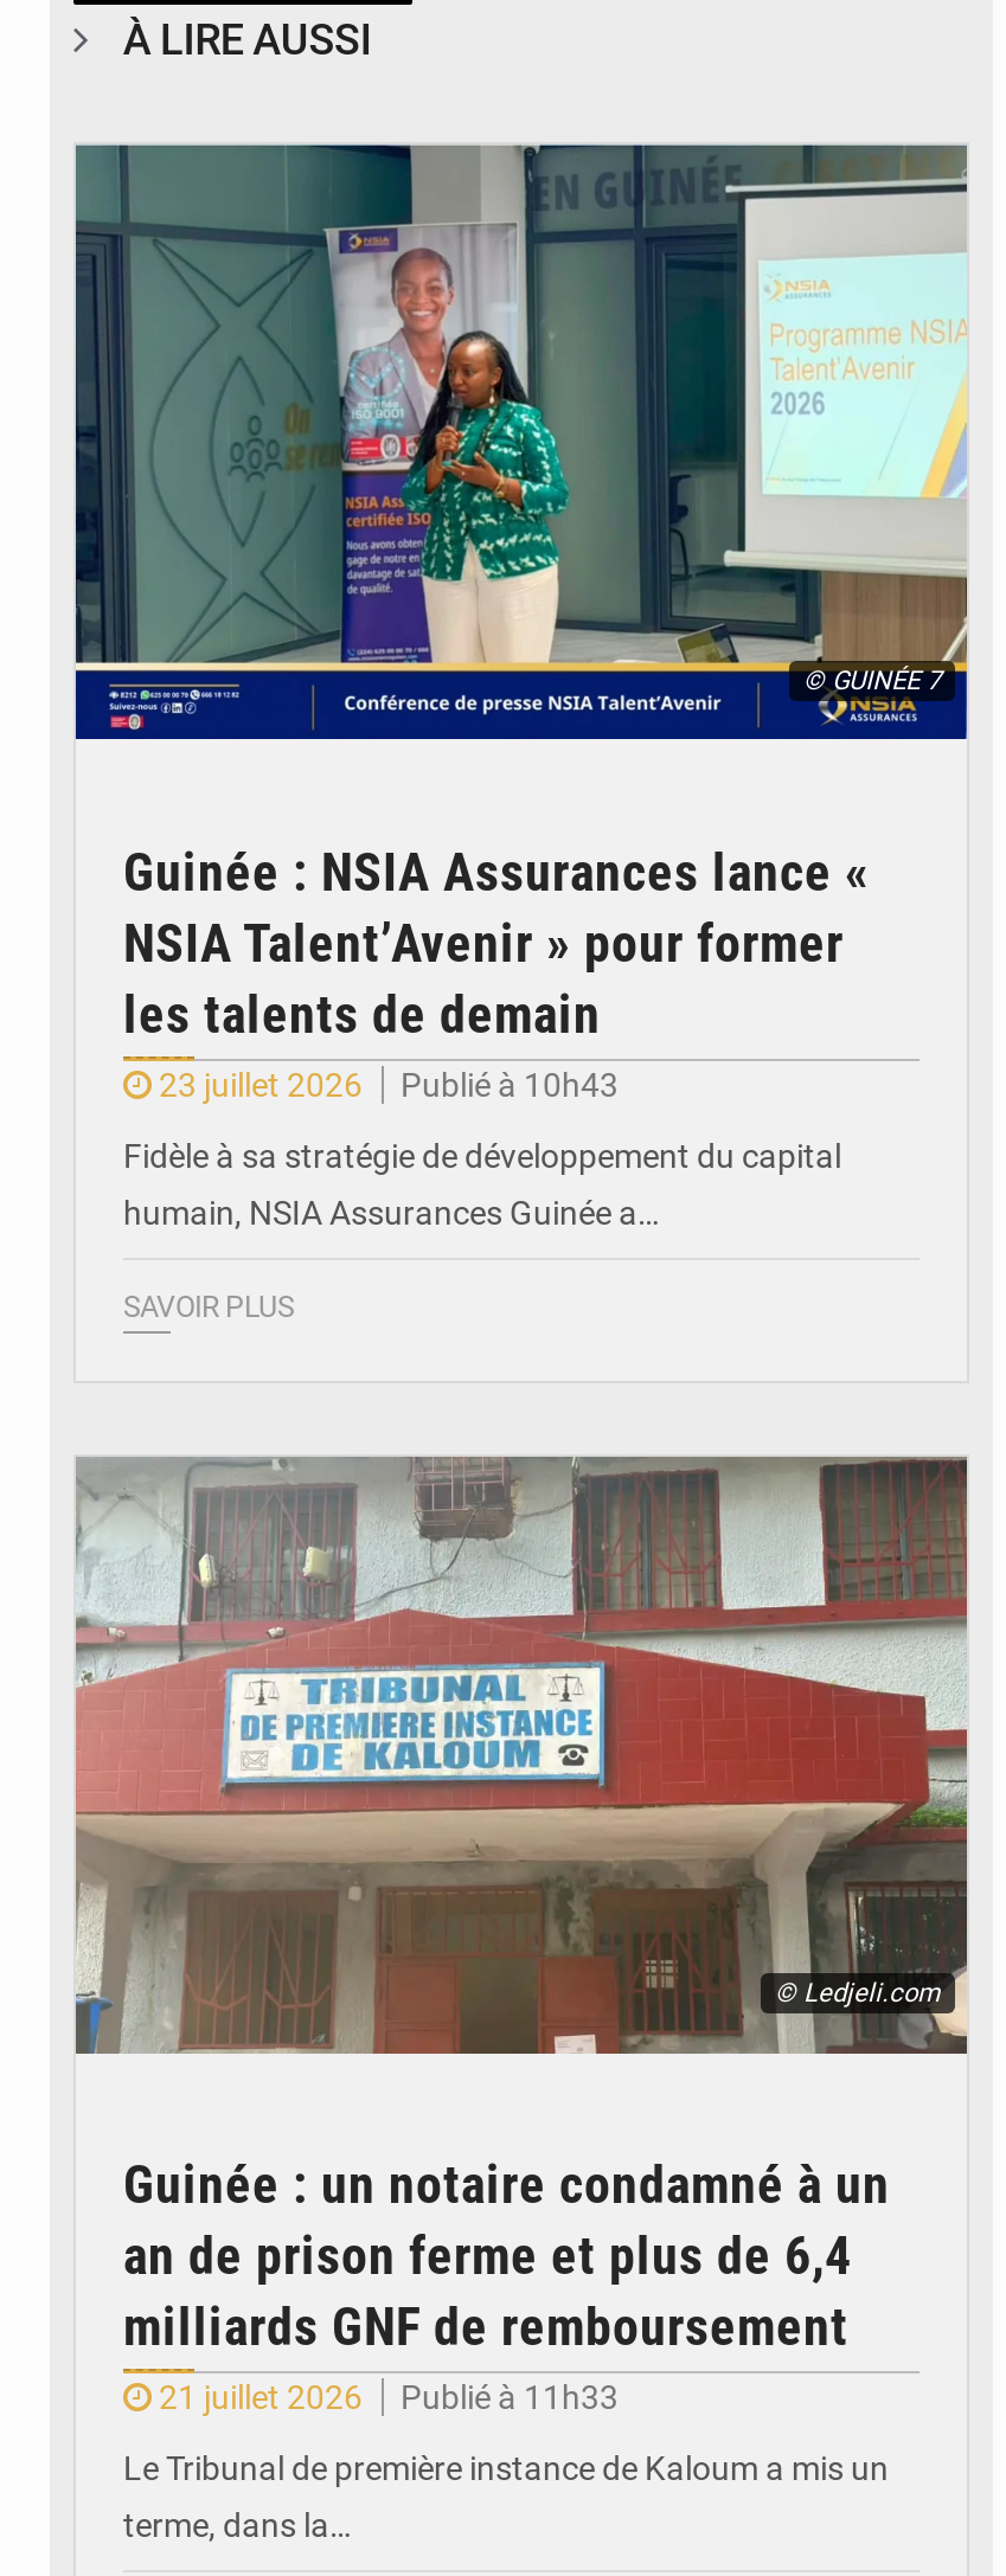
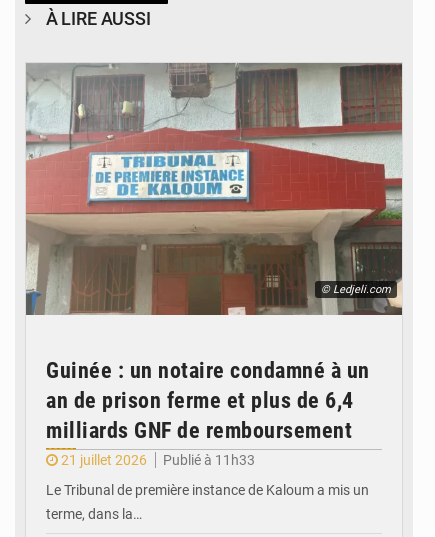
[73,144,969,1323] [image] | © GUINÉE 7 | Guinée : NSIA Assurances lance « | NSIA Talent’Avenir » pour former | les talents de demain | 23 juillet 2026 | Publié à 10h43 | Fidèle à sa stratégie de développement du capital | humain, NSIA Assurances Guinée a… | SAVOIR PLUS -> none

